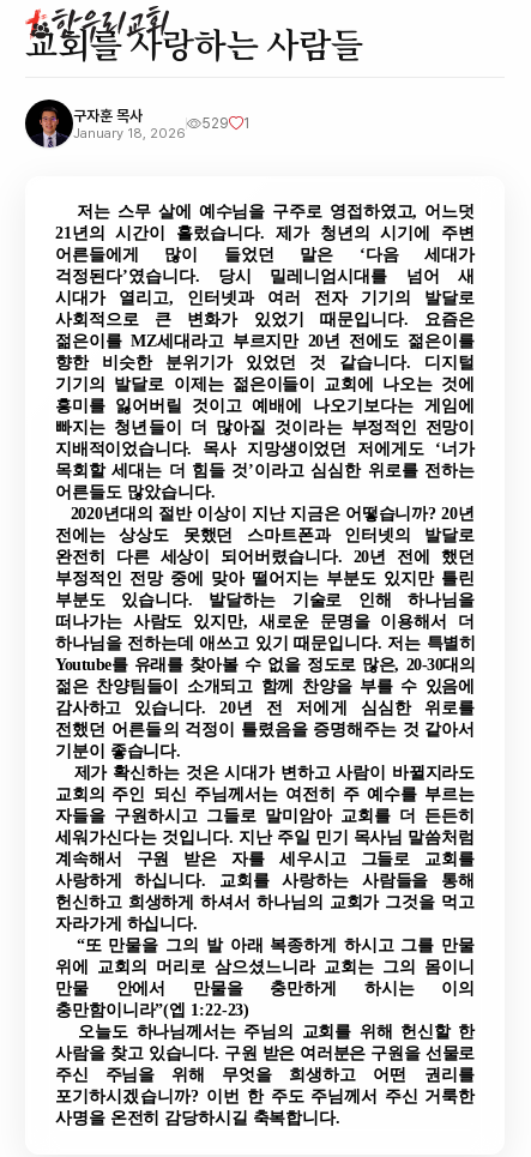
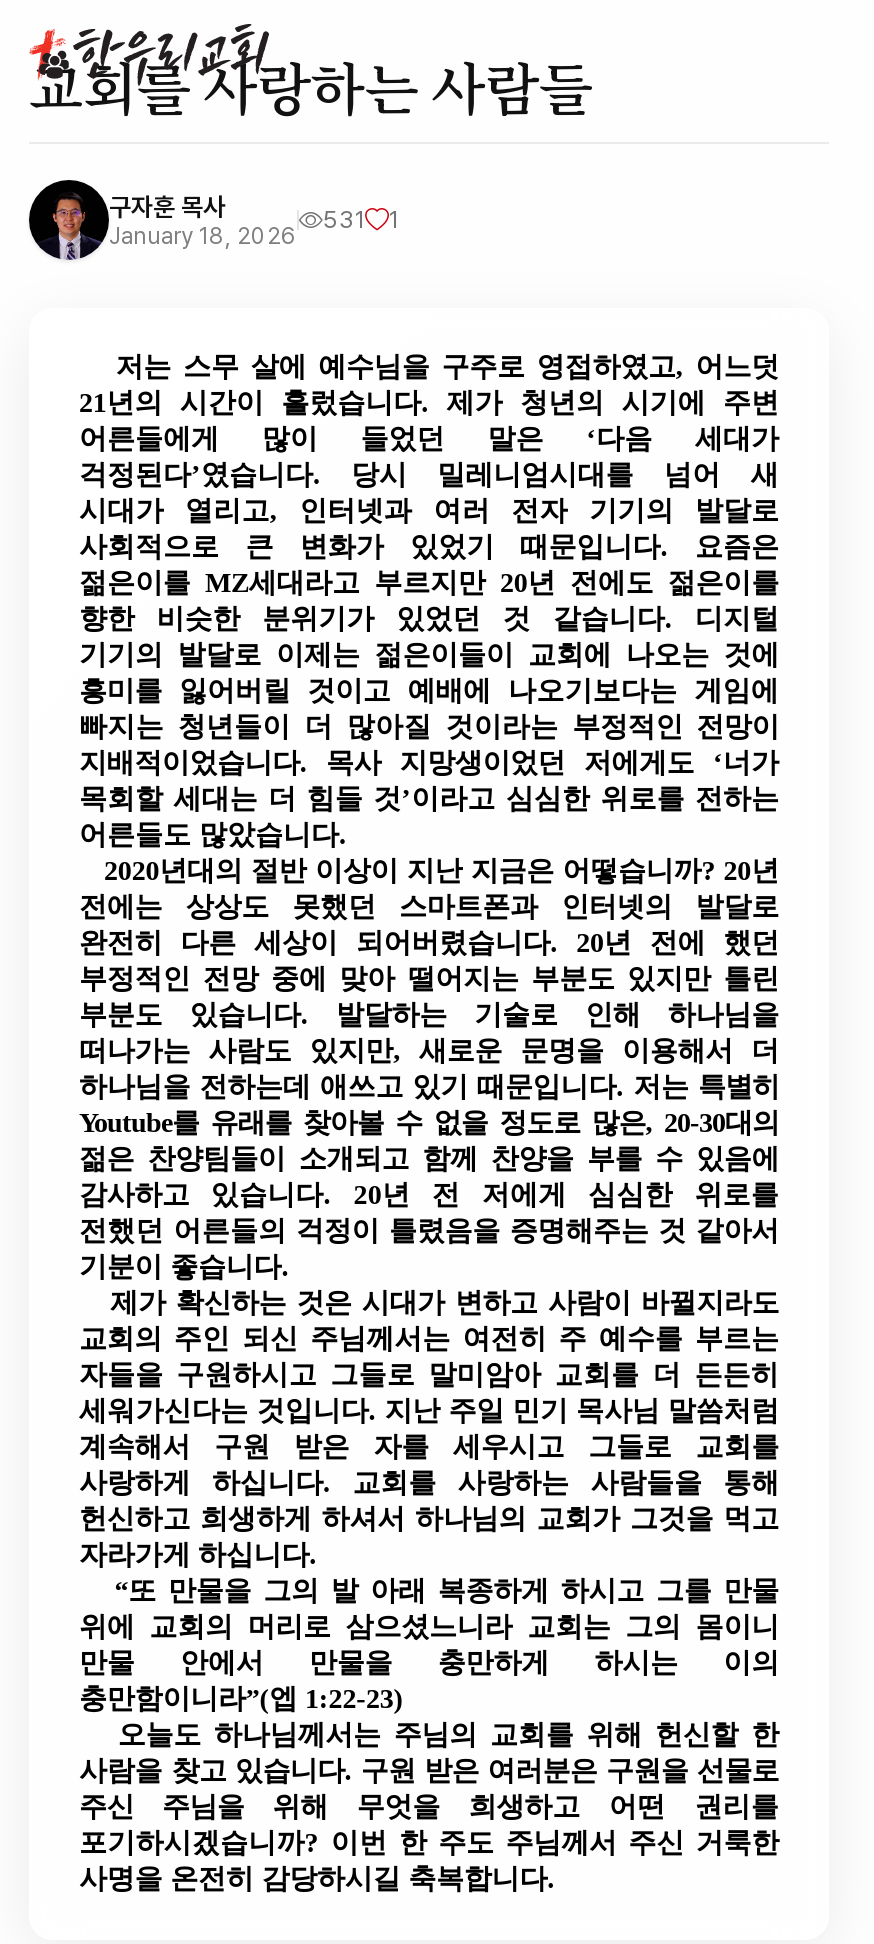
[201,115,249,132] 529 1 -> [323,206,399,234] 531 1

